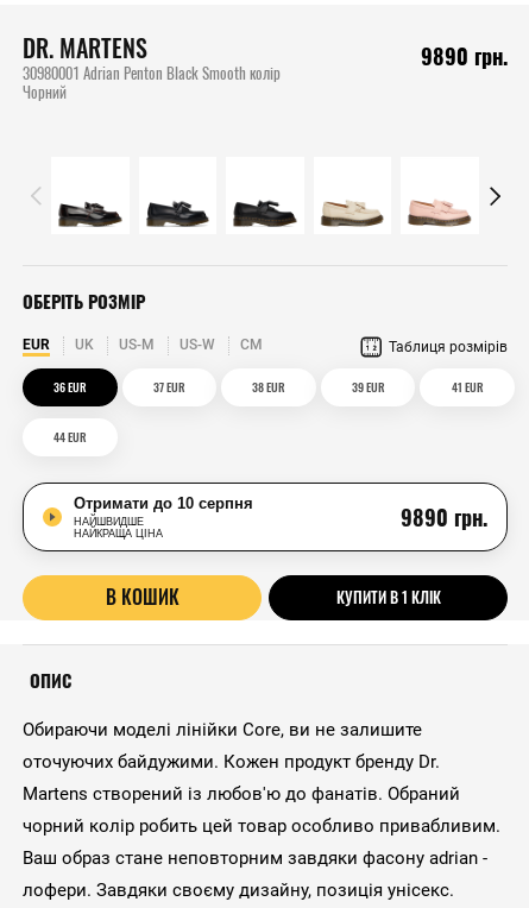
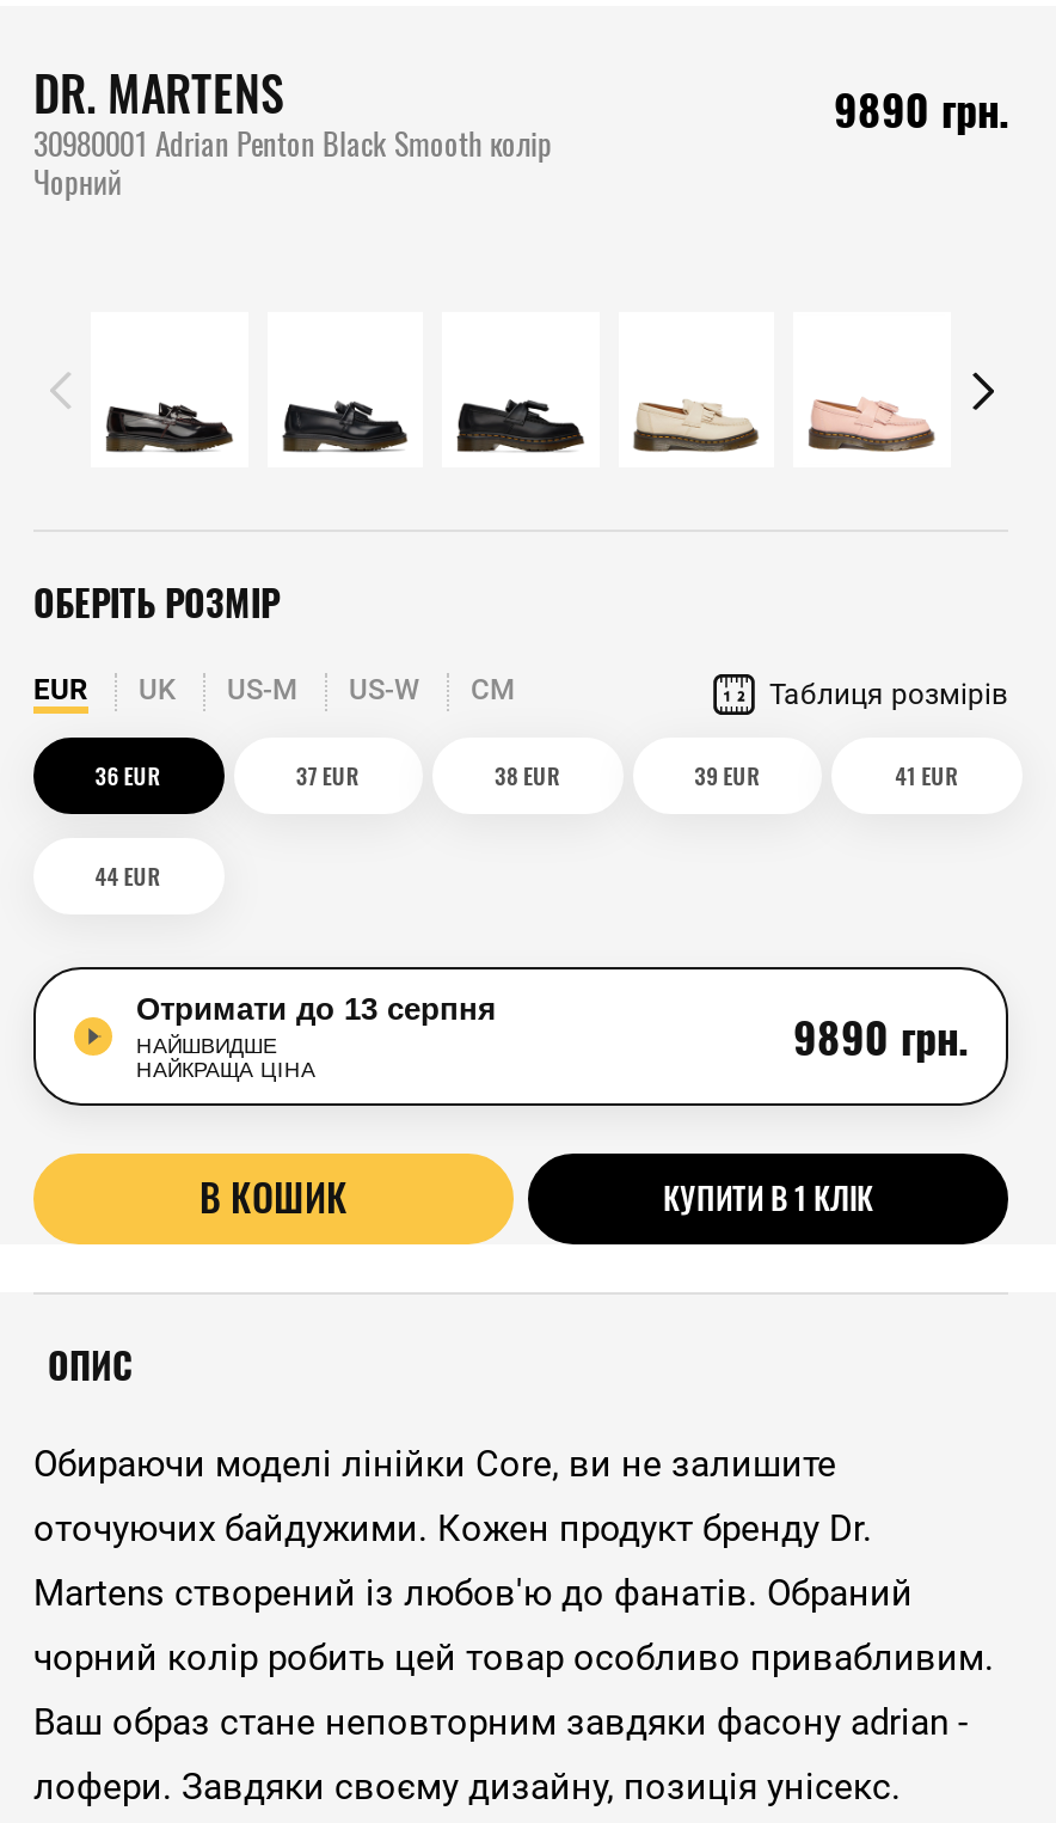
[74,495,253,513] Отримати до 10 серпня -> [136,992,497,1028] Отримати до 13 серпня

